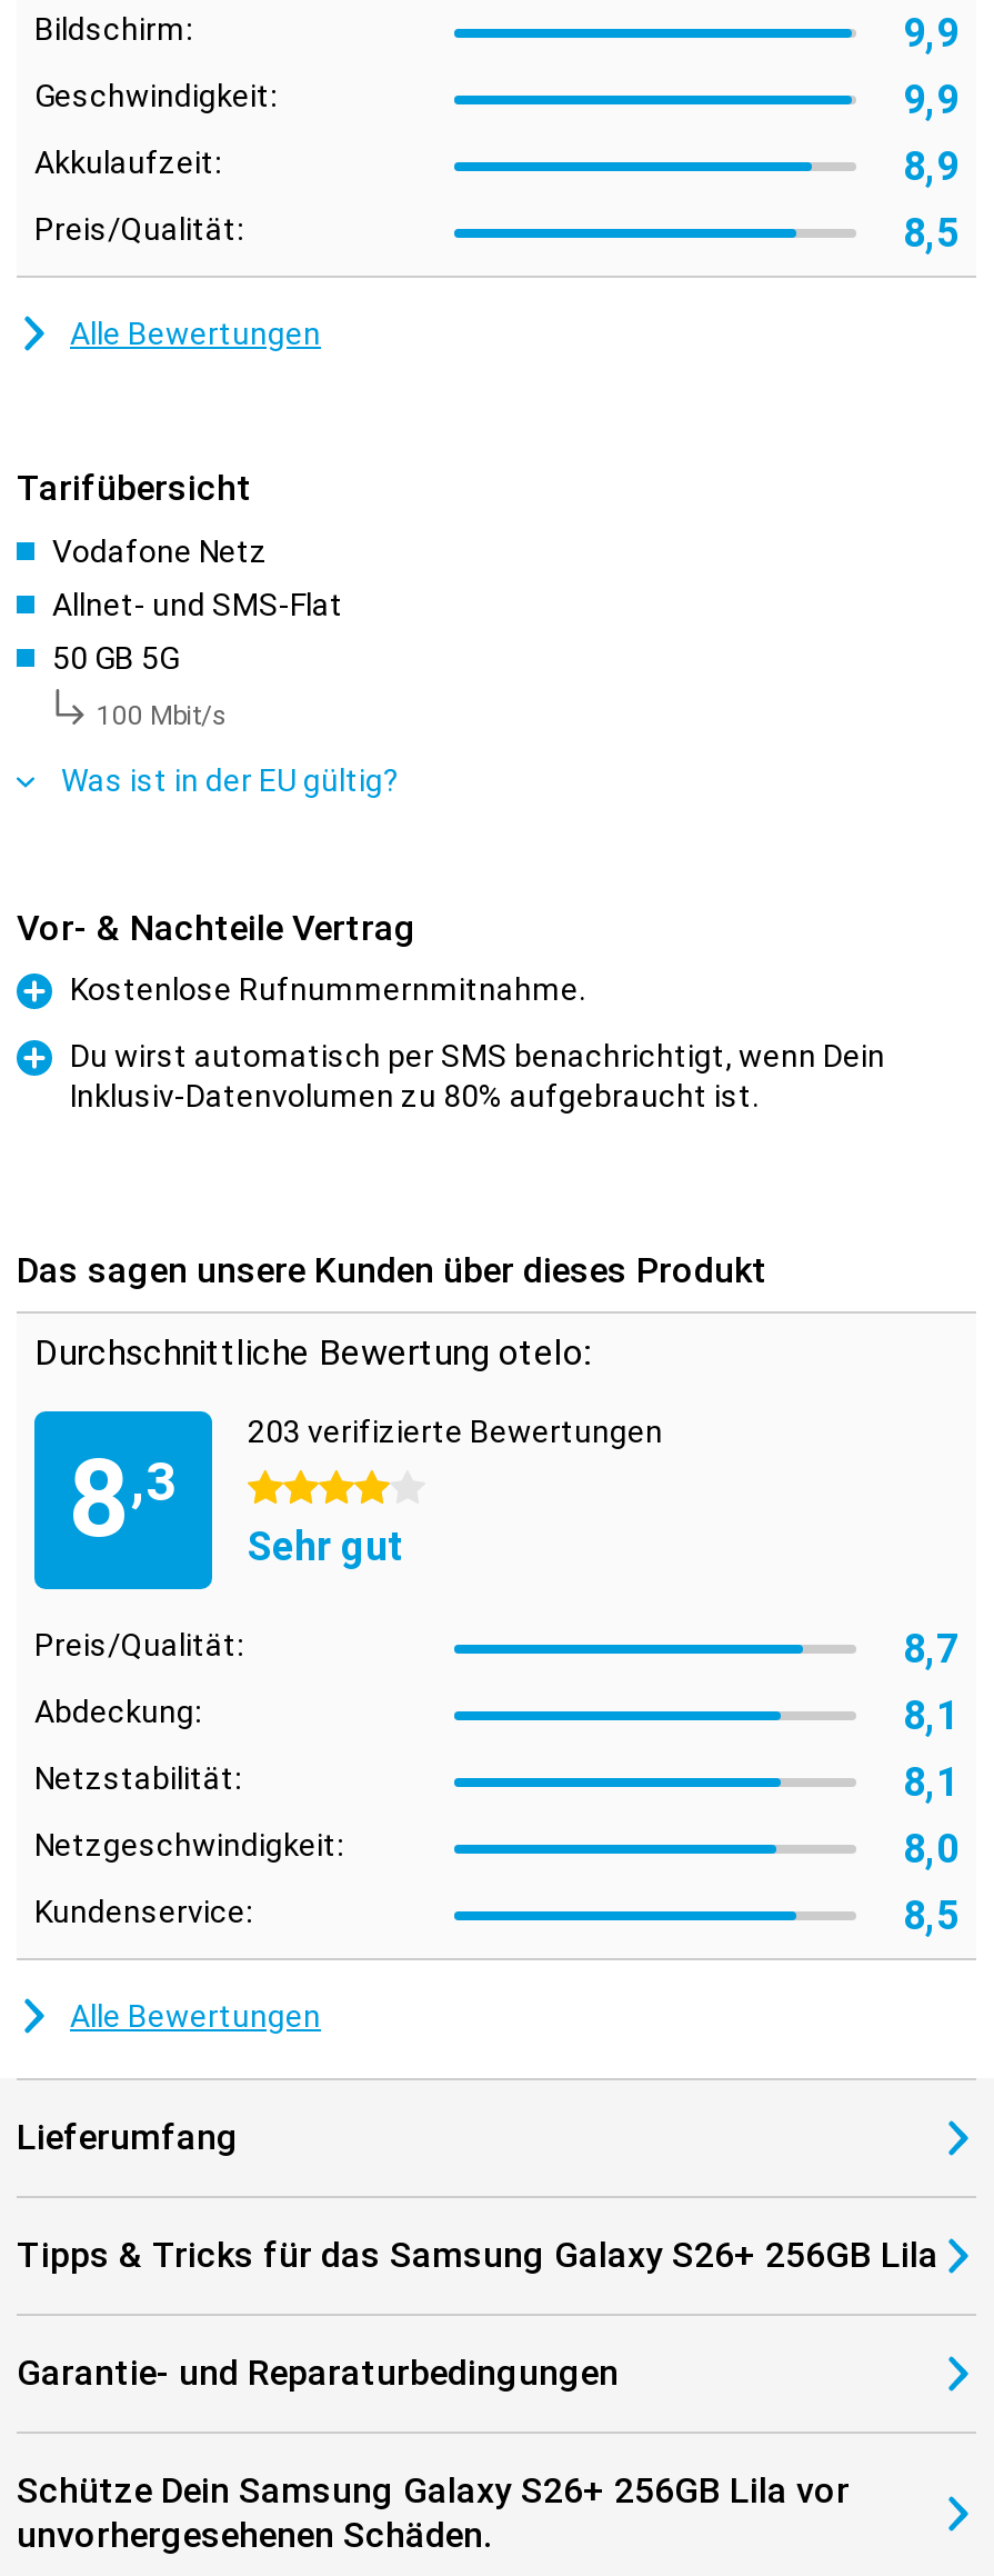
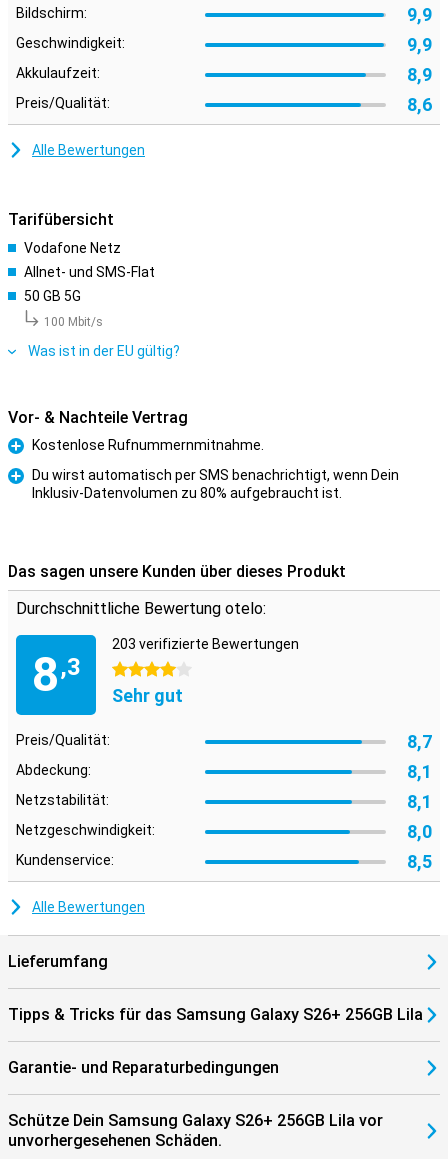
[903,209,958,256] 8,5 -> [407,94,432,115] 8,6

